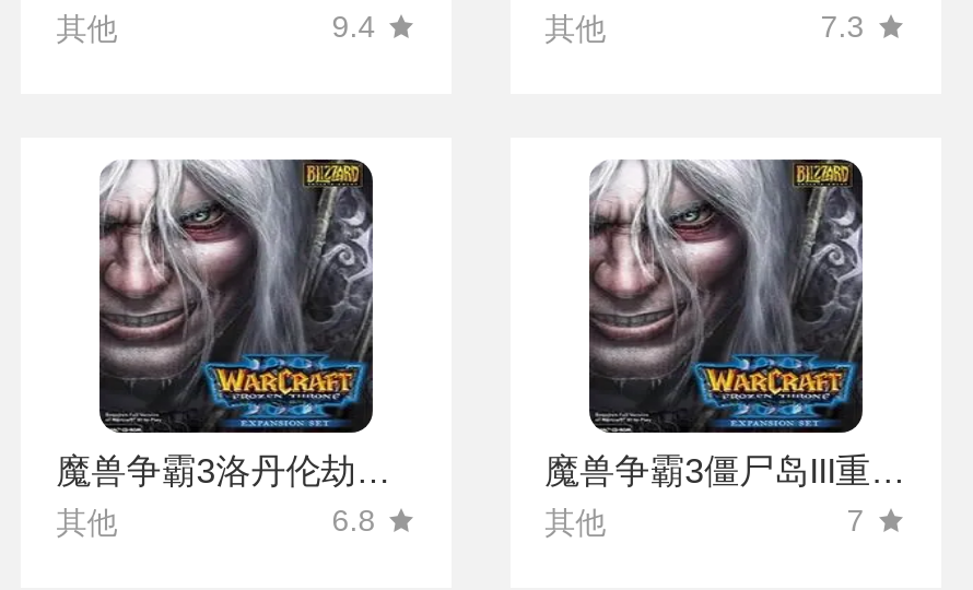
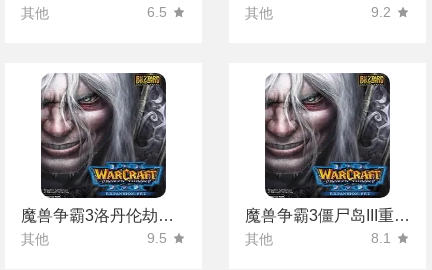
[332,9,376,44] 9.4 -> [147,4,167,20] 6.5
[821,9,864,44] 7.3 -> [371,4,391,20] 9.2
[332,503,376,538] 6.8 -> [147,230,167,246] 9.5
[847,503,864,538] 7 -> [371,230,391,246] 8.1

